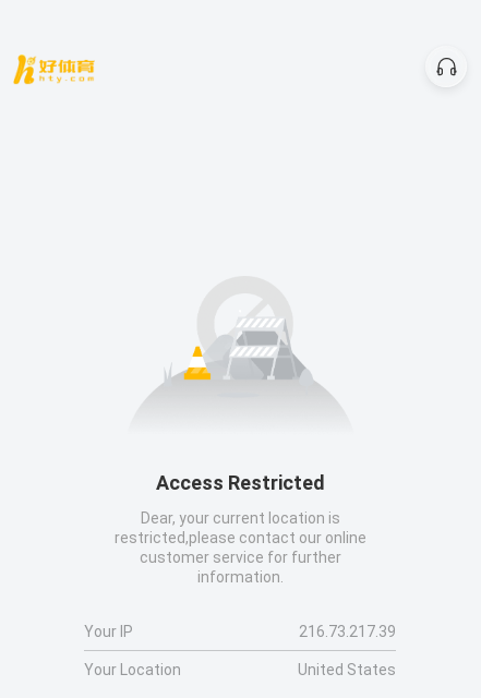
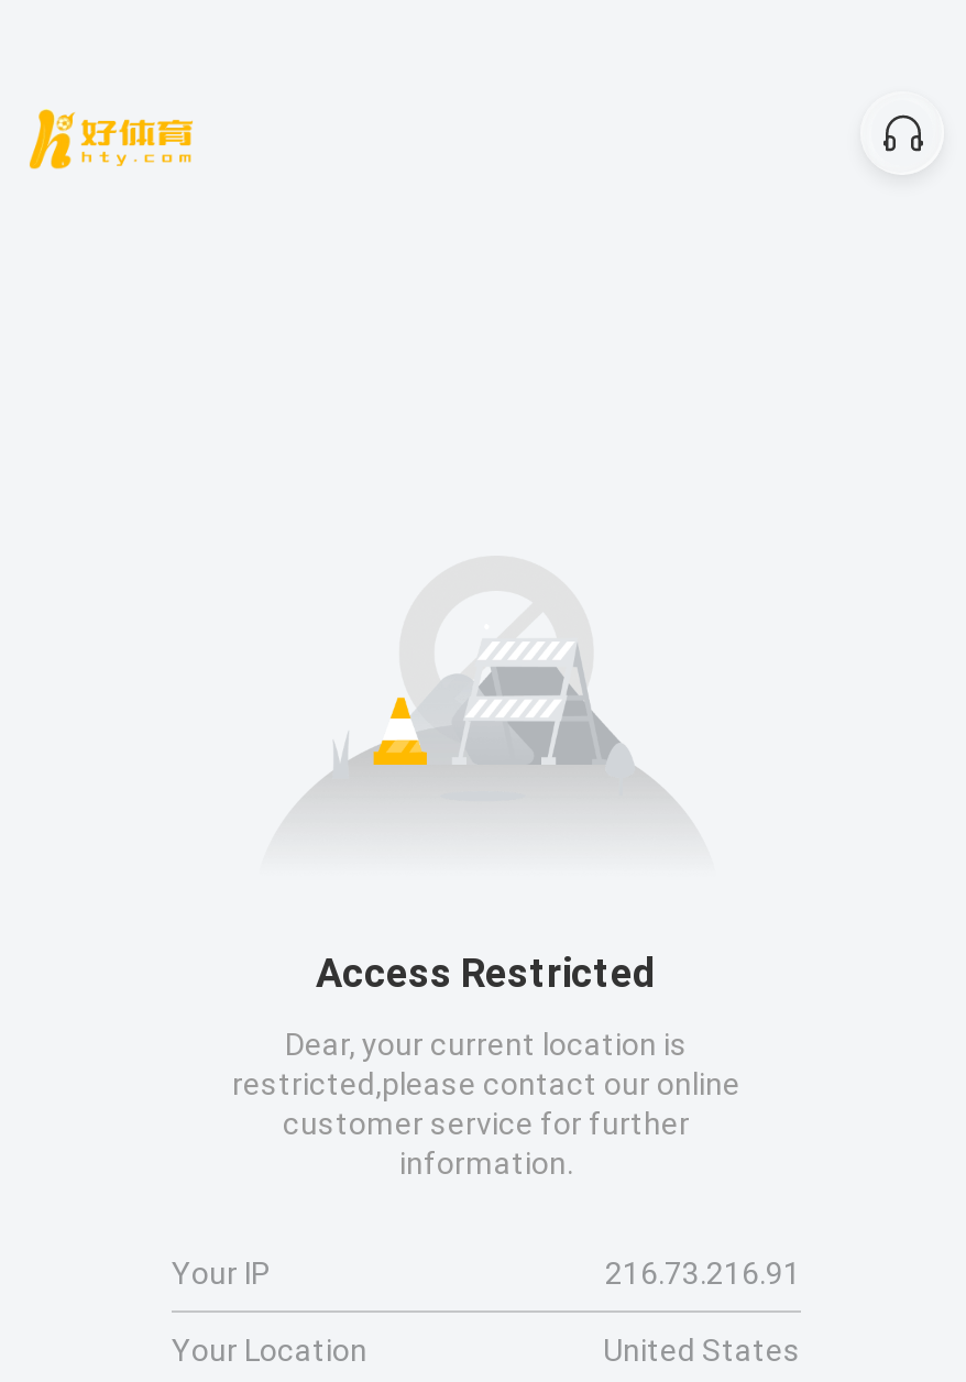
[299,623,396,640] 216.73.217.39 -> [605,1255,801,1291] 216.73.216.91

